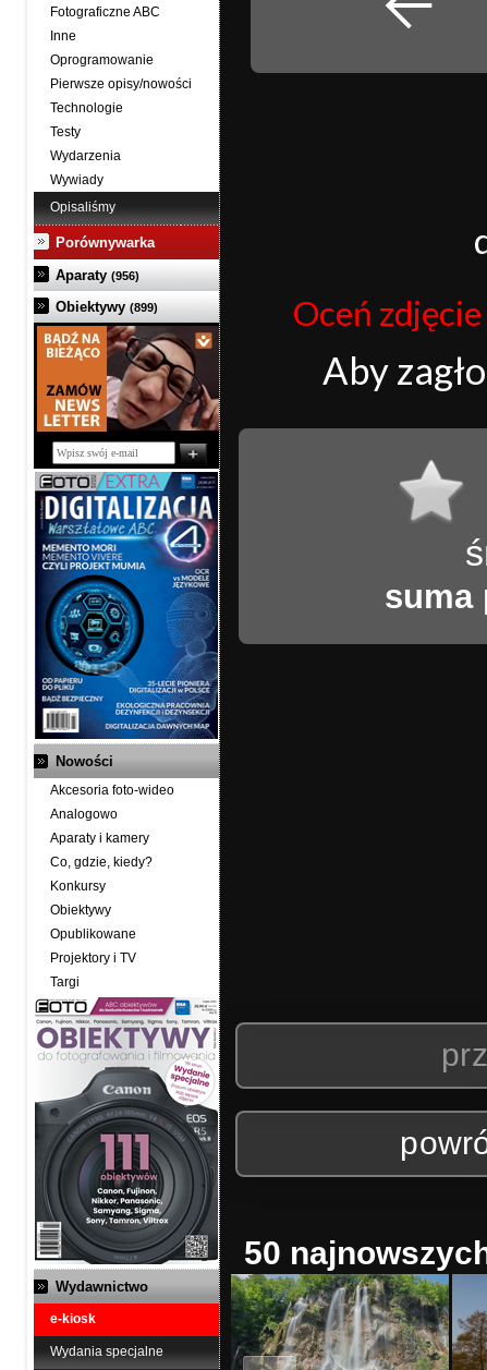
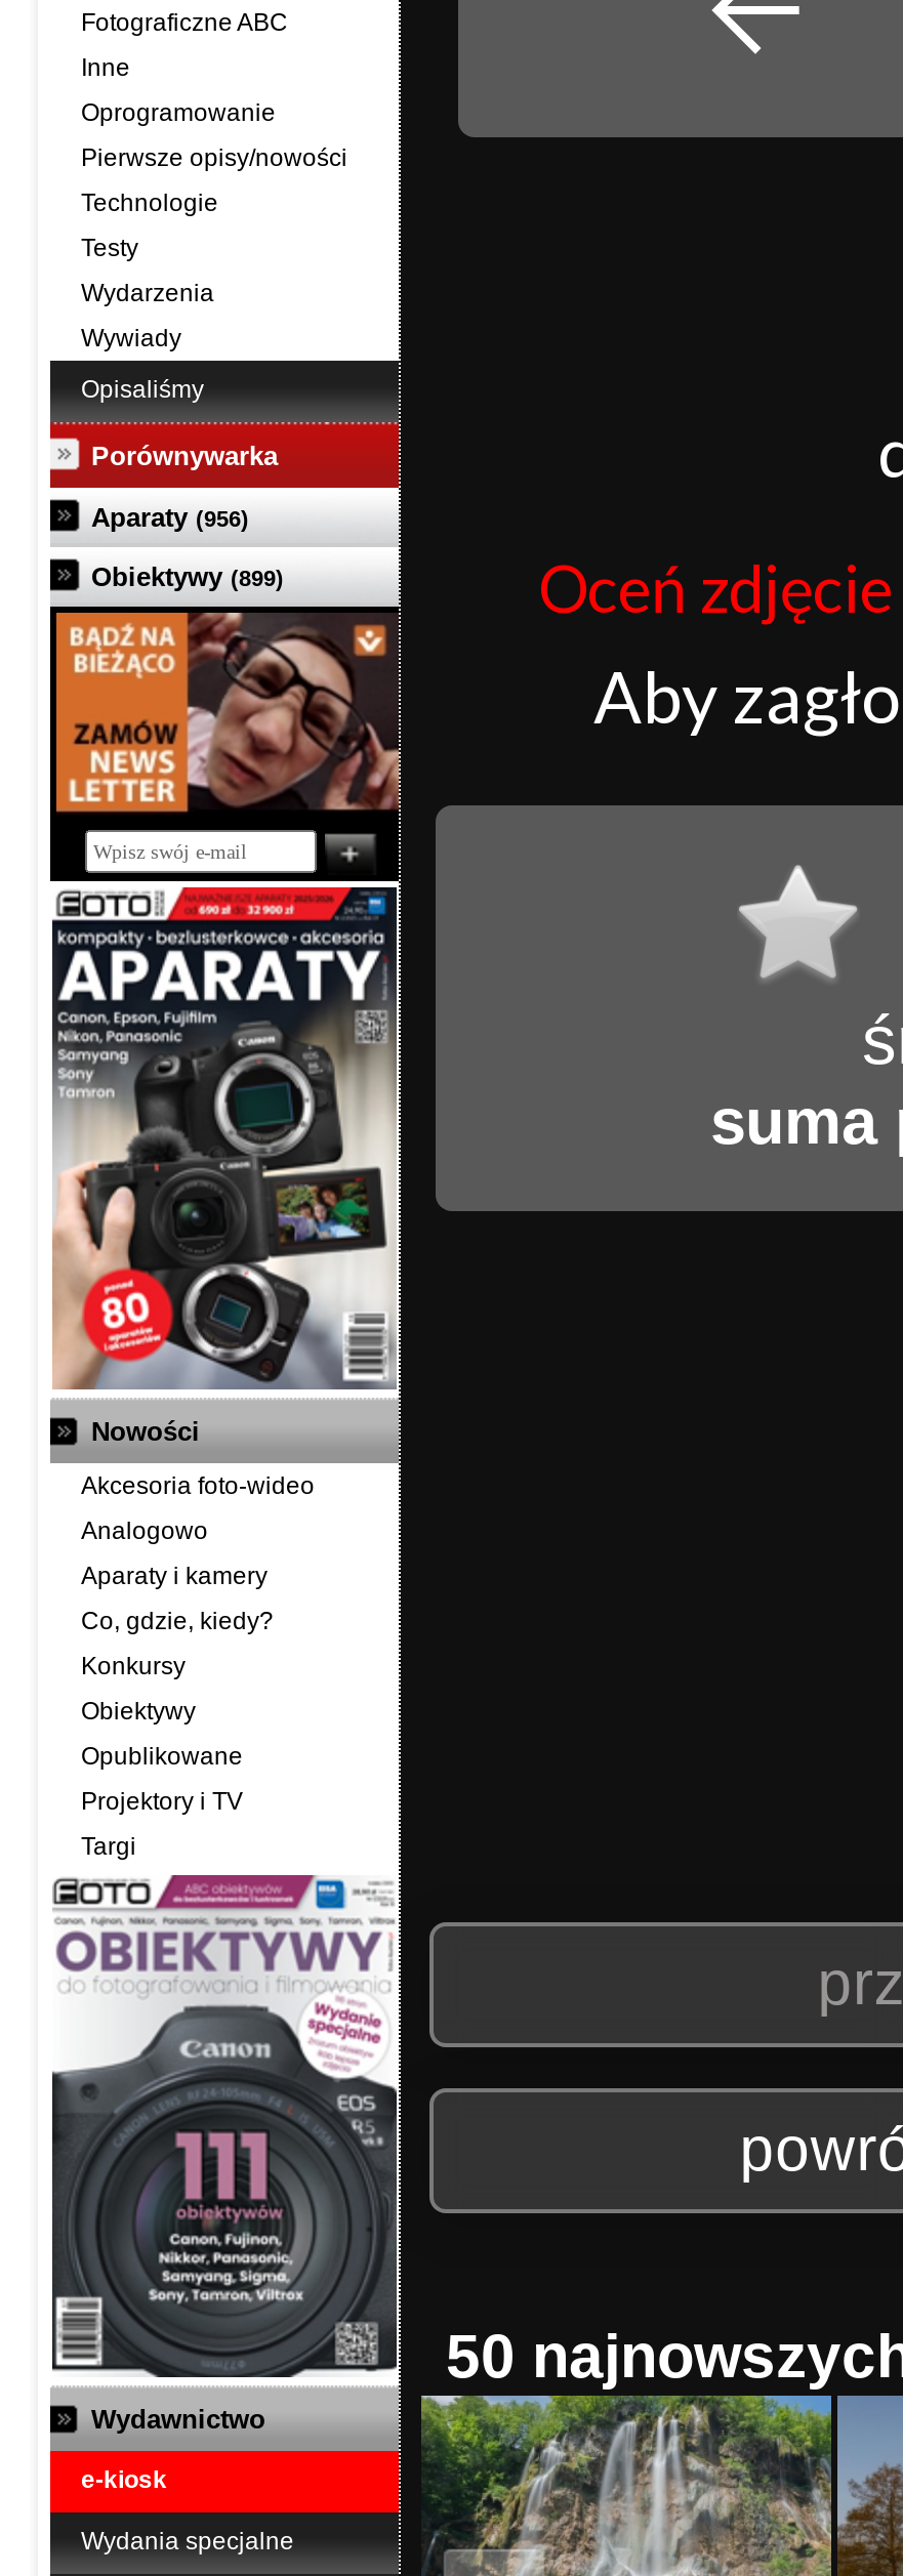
[34,471,219,740] [image] -> [52,885,399,1391] [image]

